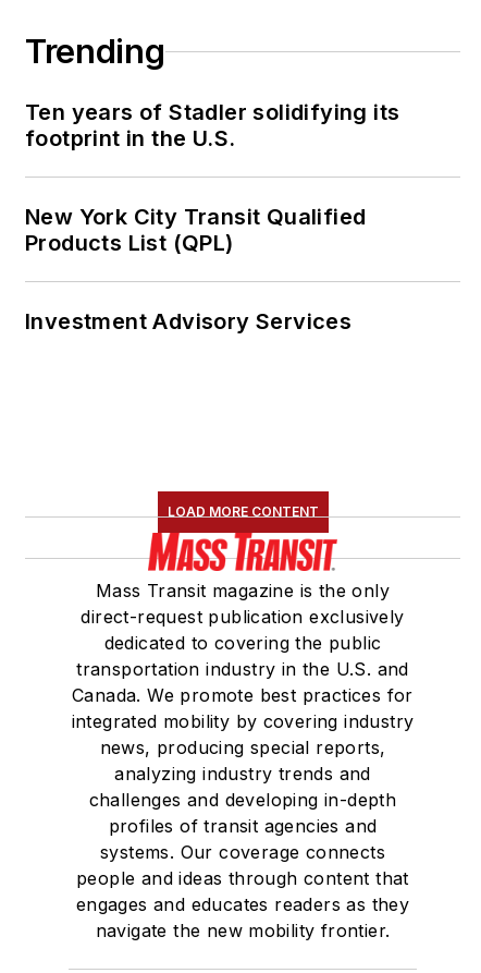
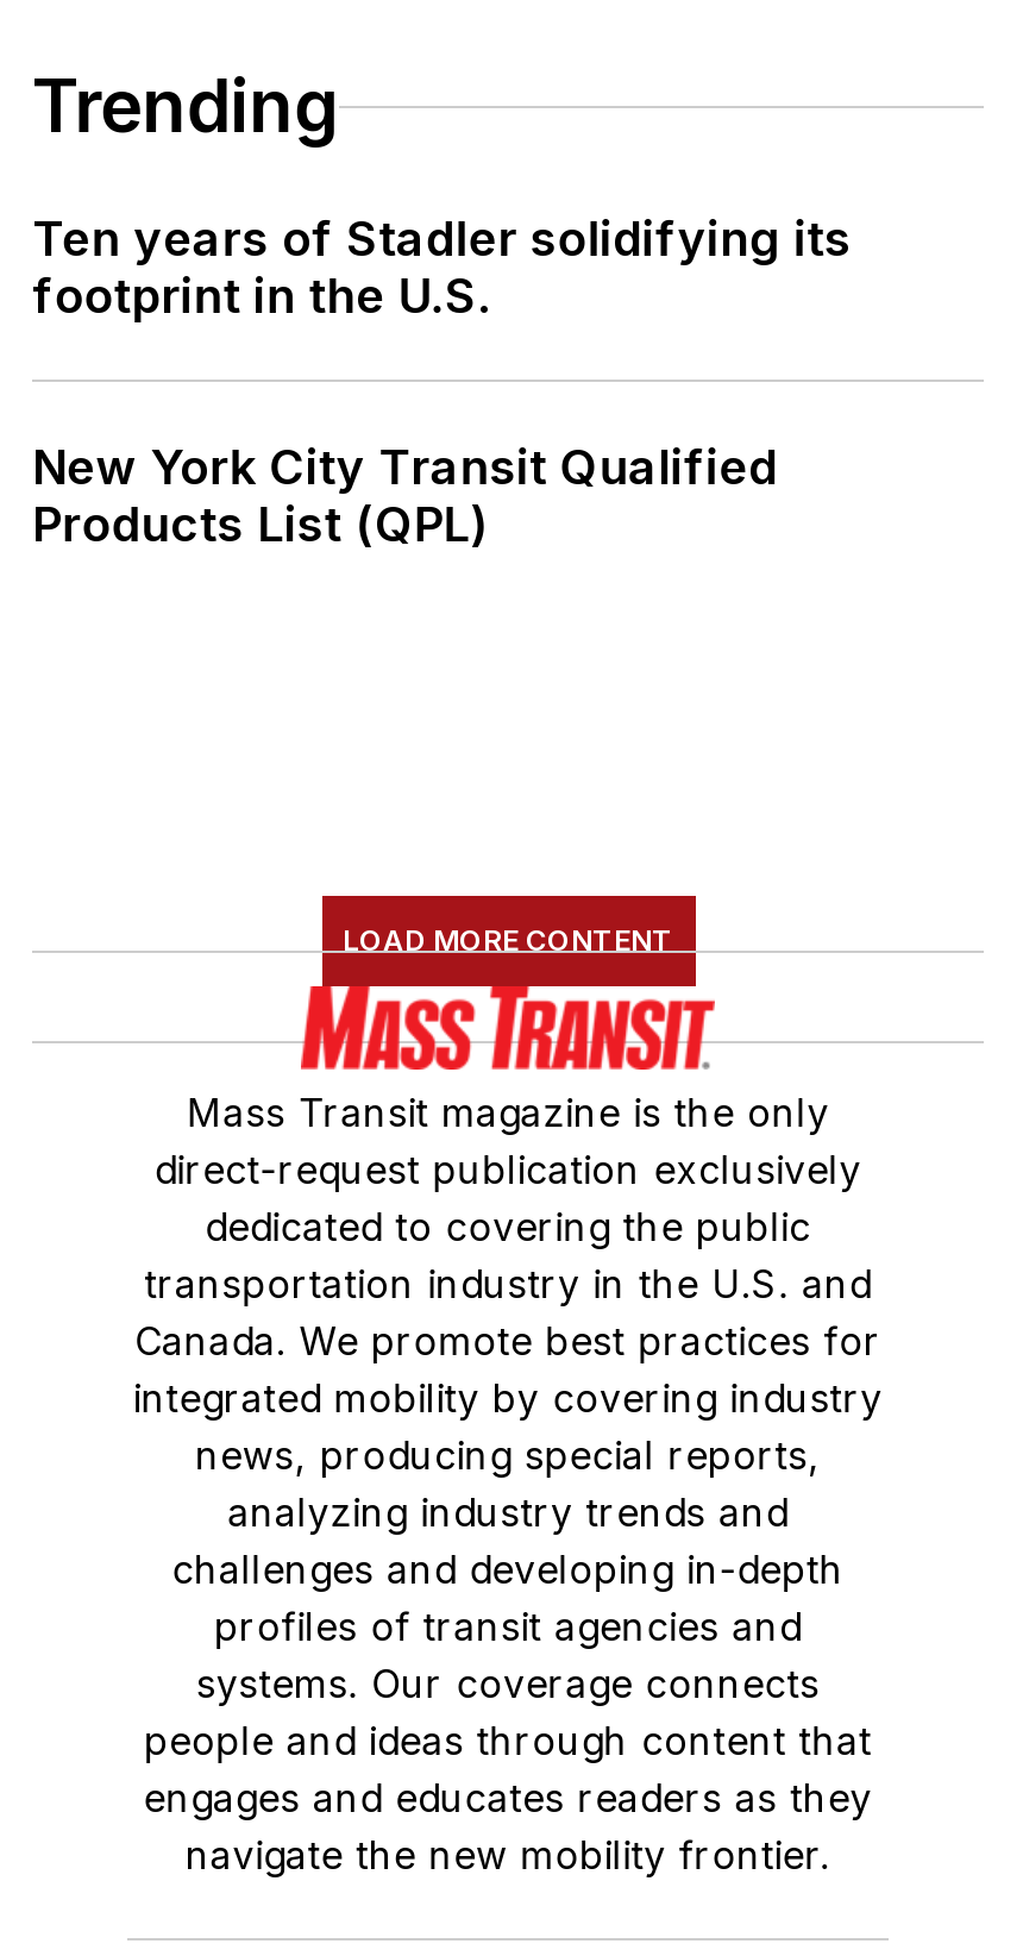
[25,309,352,335] Investment Advisory Services -> none

